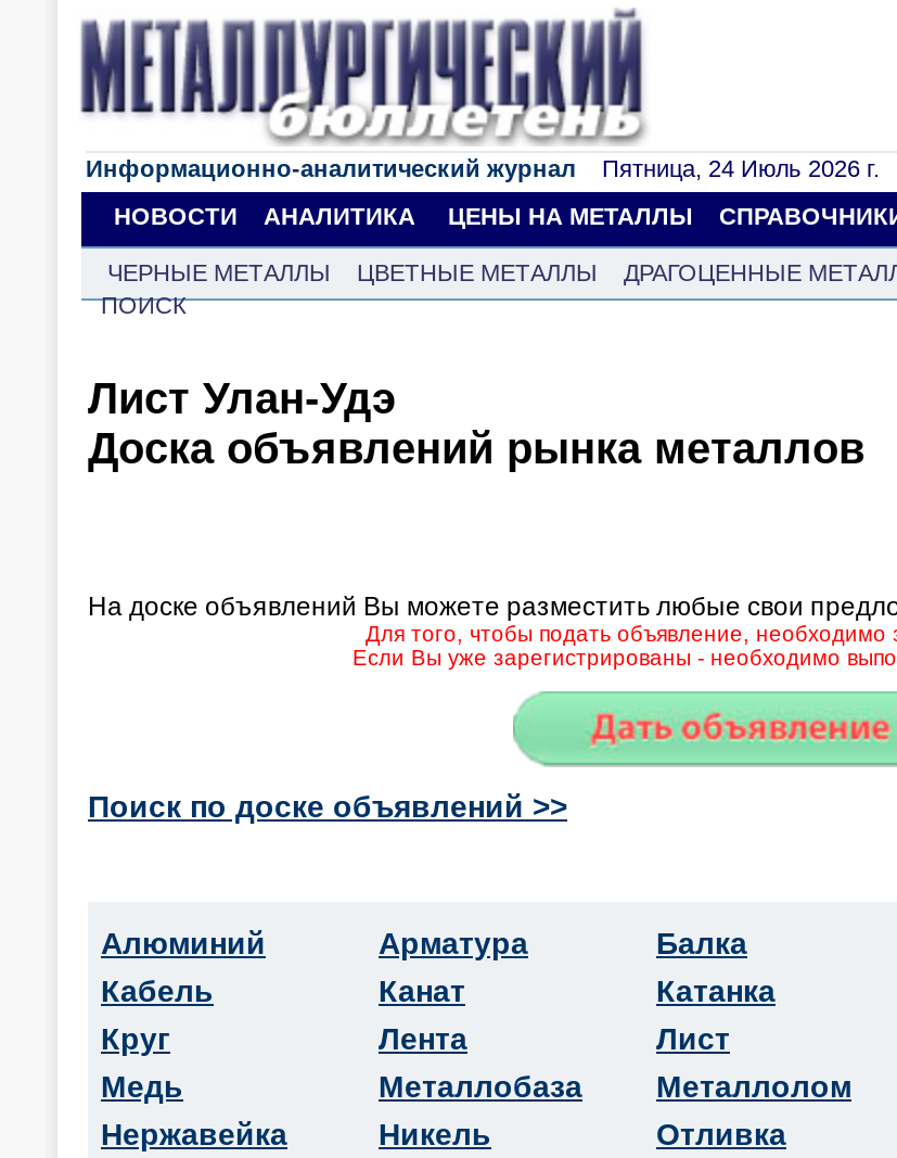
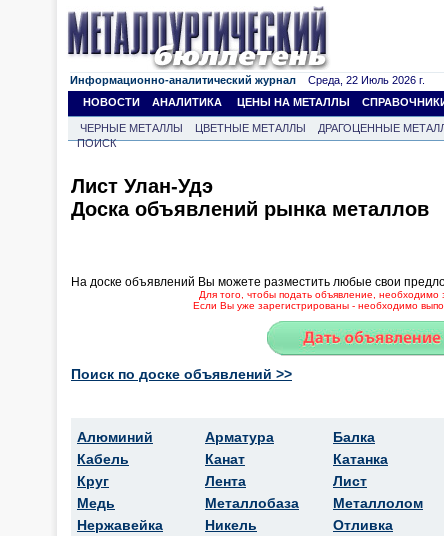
[86,155,880,181] Информационно-аналитический журнал Пятница, 24 Июль 2026 г. -> [70,74,425,86] Информационно-аналитический журнал Среда, 22 Июль 2026 г.

